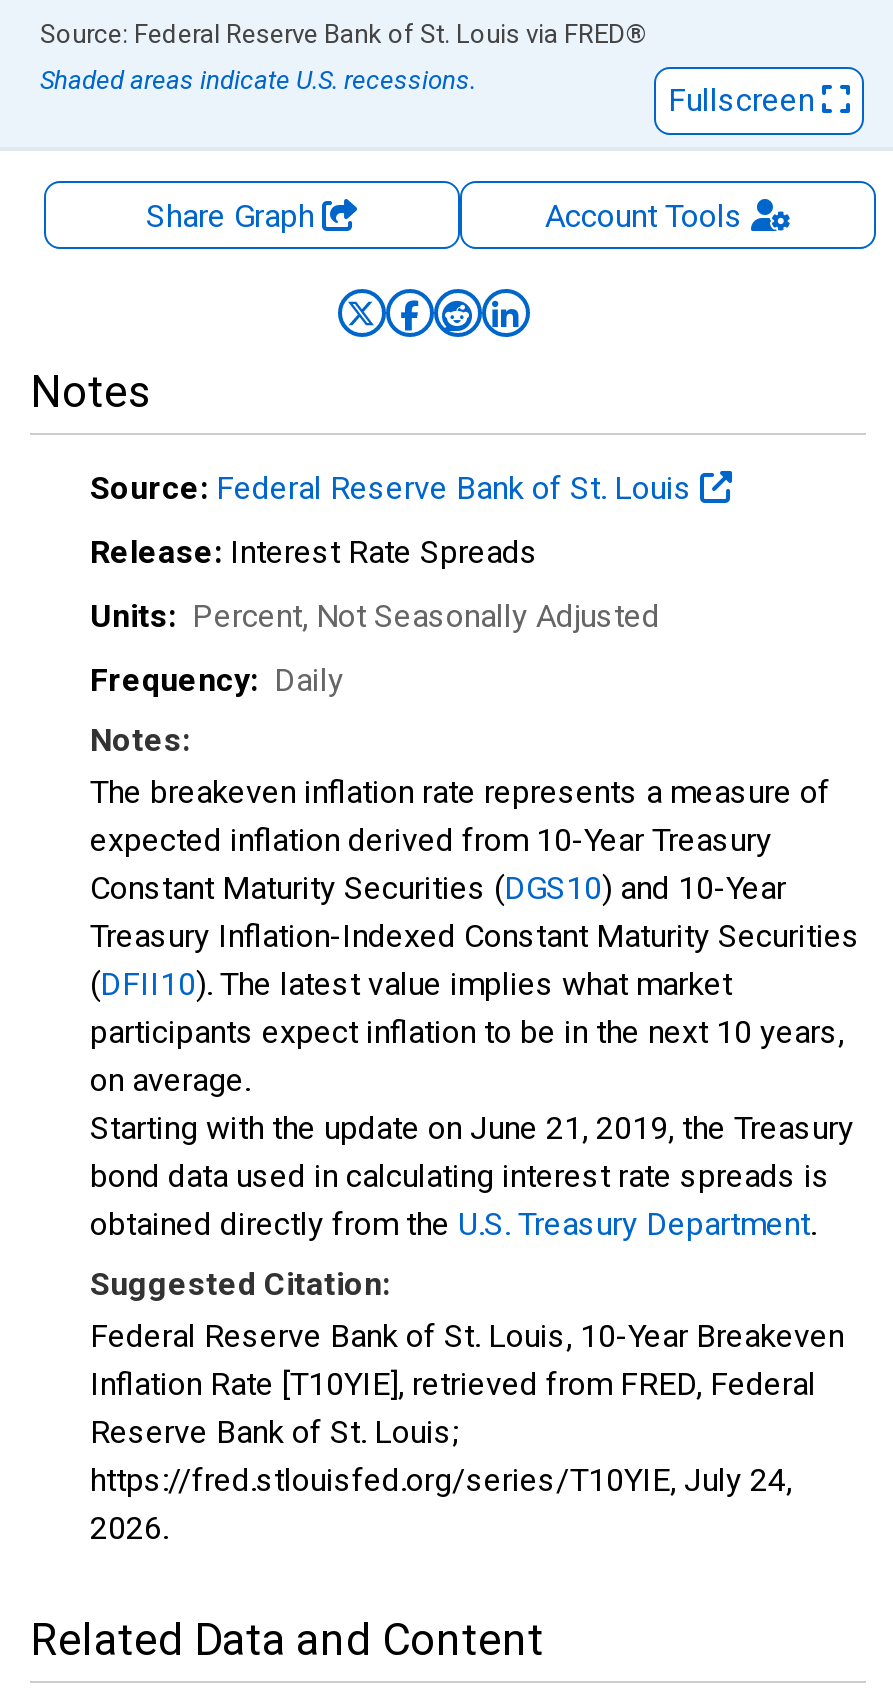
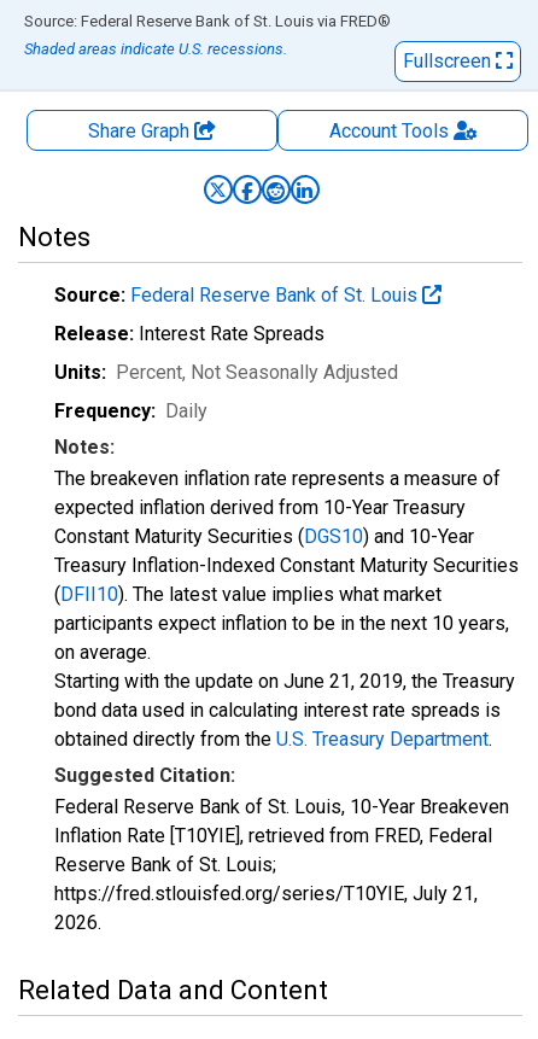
[90,1461,792,1499] https://fred.stlouisfed.org/series/T10YIE, July 24, -> [54,882,478,905] https://fred.stlouisfed.org/series/T10YIE, July 21,

